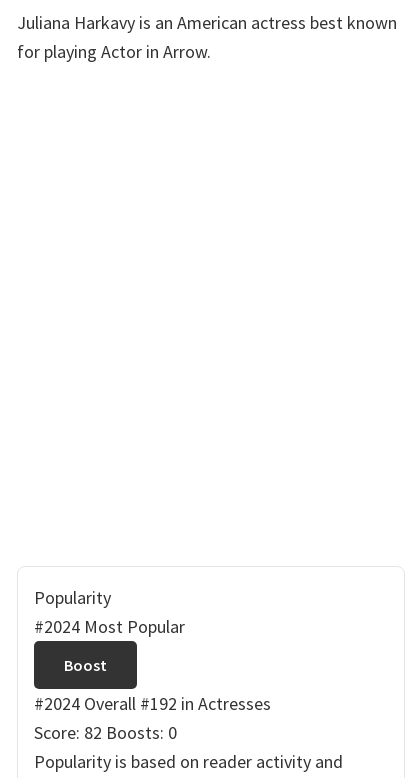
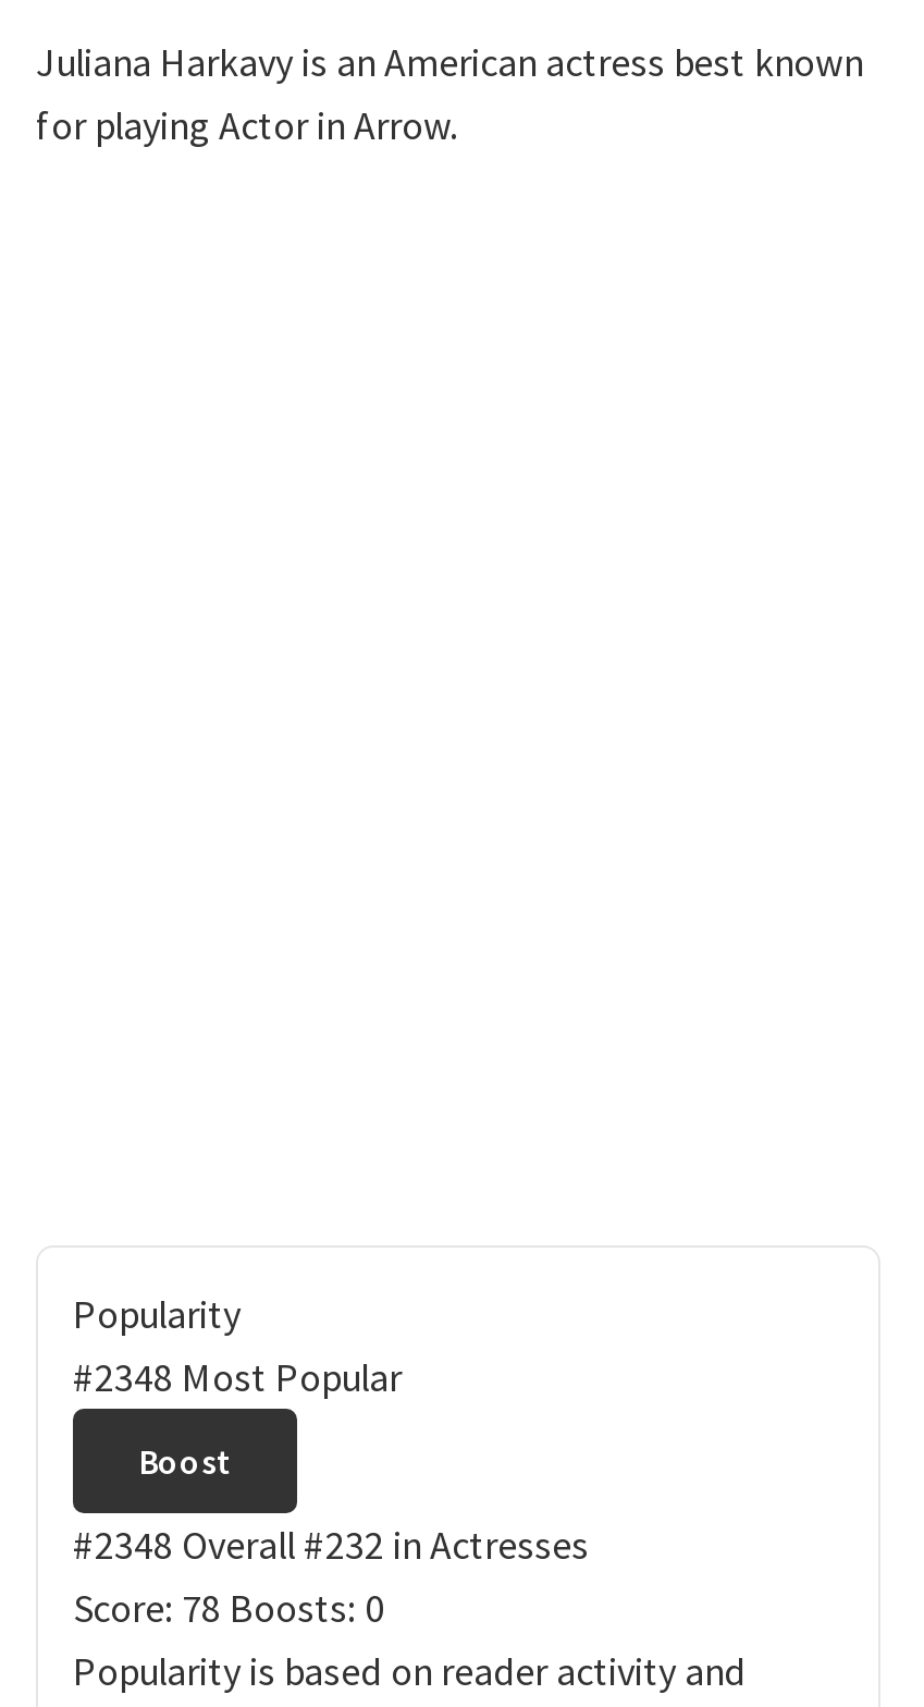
[34,615,185,638] #2024 Most Popular -> [73,1353,402,1403] #2348 Most Popular
[34,692,271,715] #2024 Overall #192 in Actresses -> [73,1520,589,1570] #2348 Overall #232 in Actresses
[34,721,177,744] Score: 82 Boosts: 0 -> [73,1583,384,1633] Score: 78 Boosts: 0

